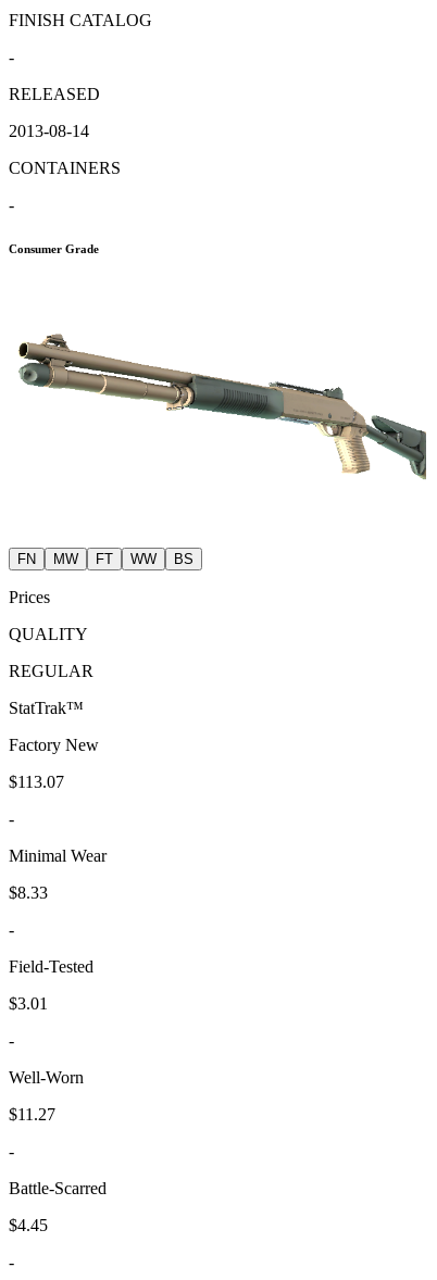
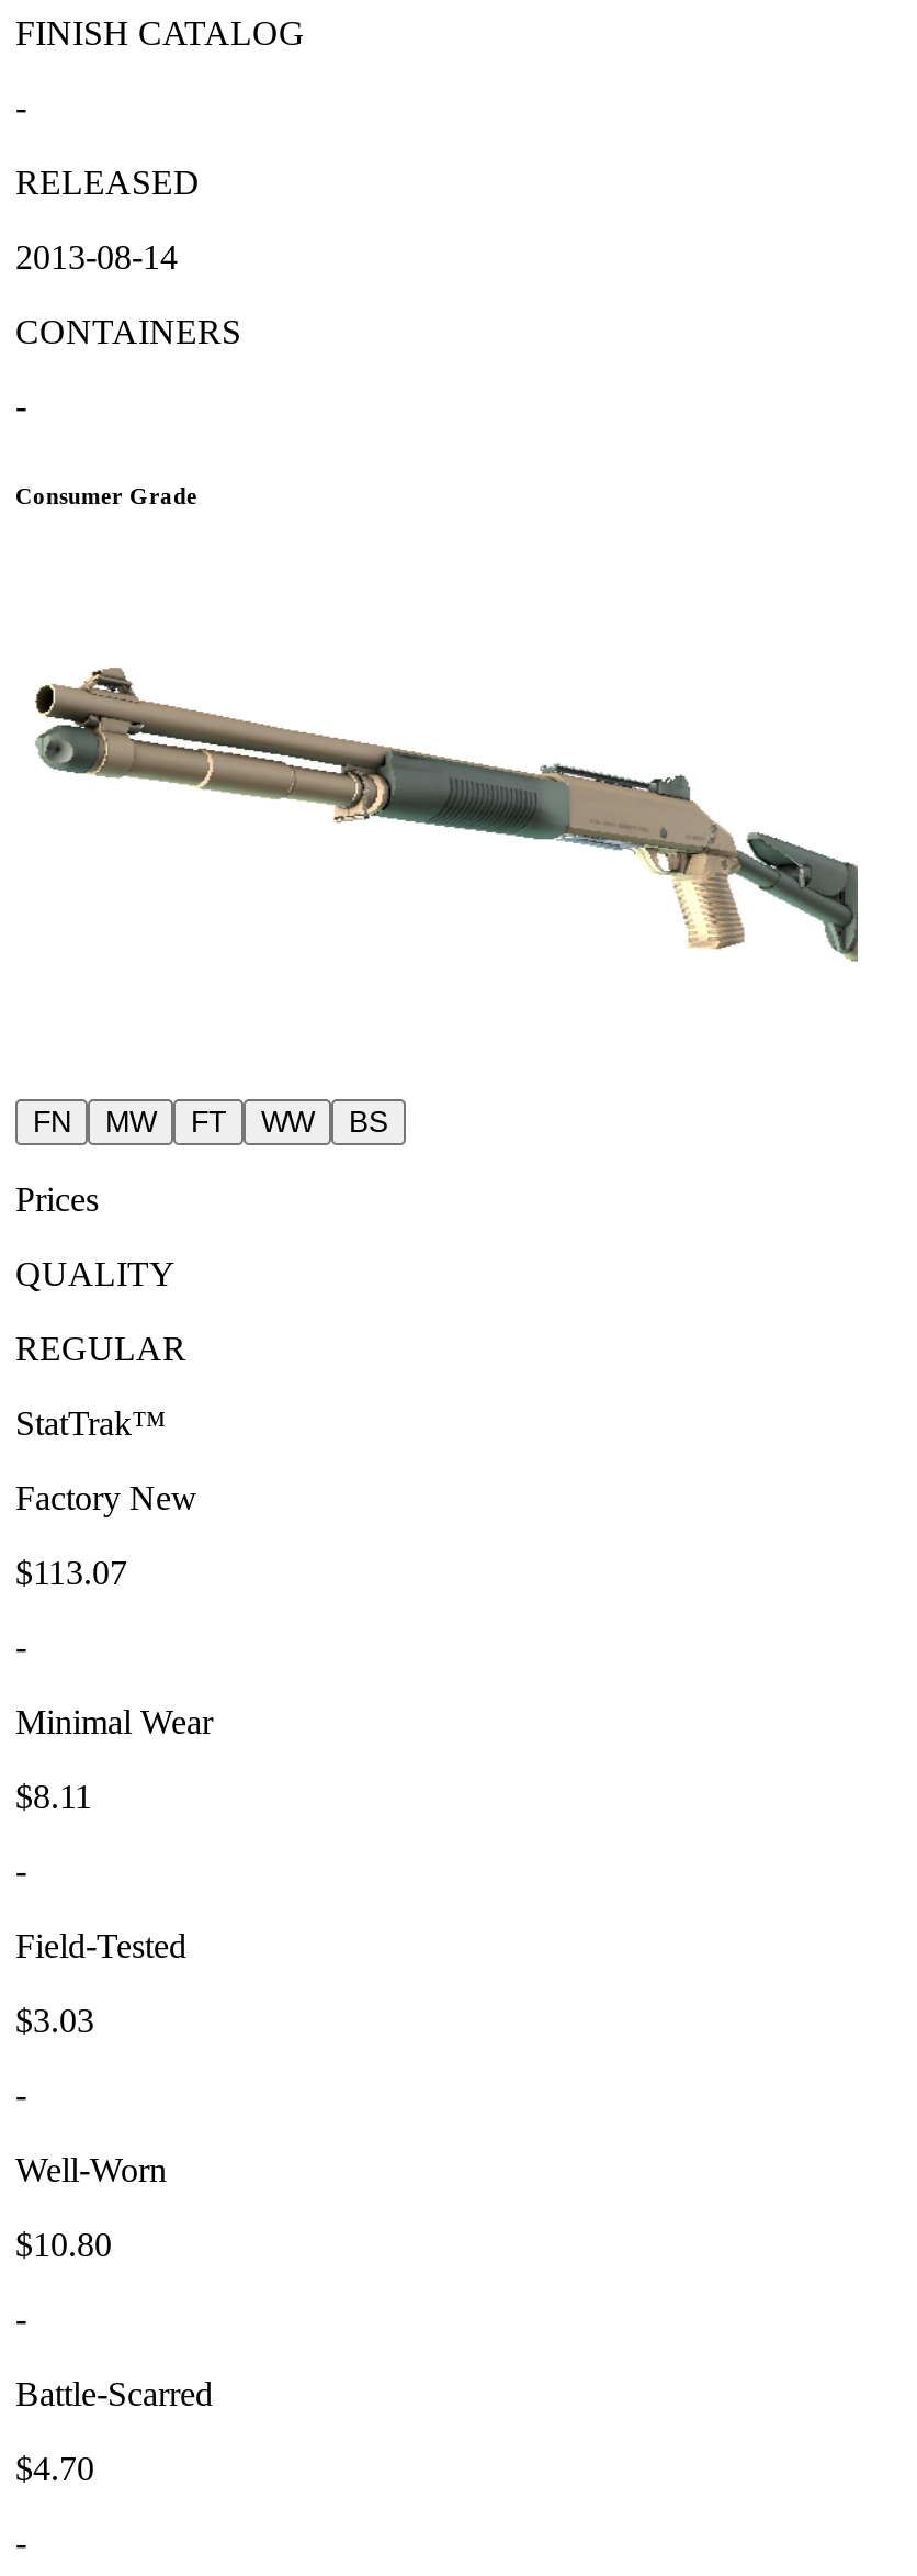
[9,883,48,902] $8.33 -> [15,1777,92,1815] $8.11
[9,994,48,1012] $3.01 -> [15,2001,94,2039] $3.03
[9,1105,55,1123] $11.27 -> [15,2225,112,2263] $10.80
[9,1216,48,1234] $4.45 -> [15,2449,94,2487] $4.70

